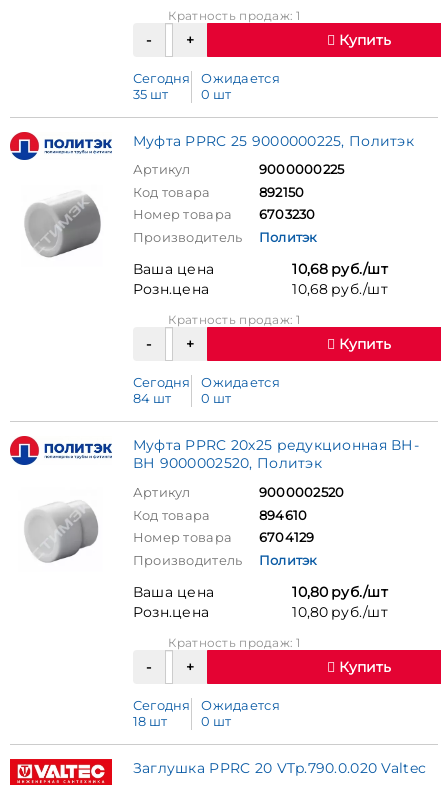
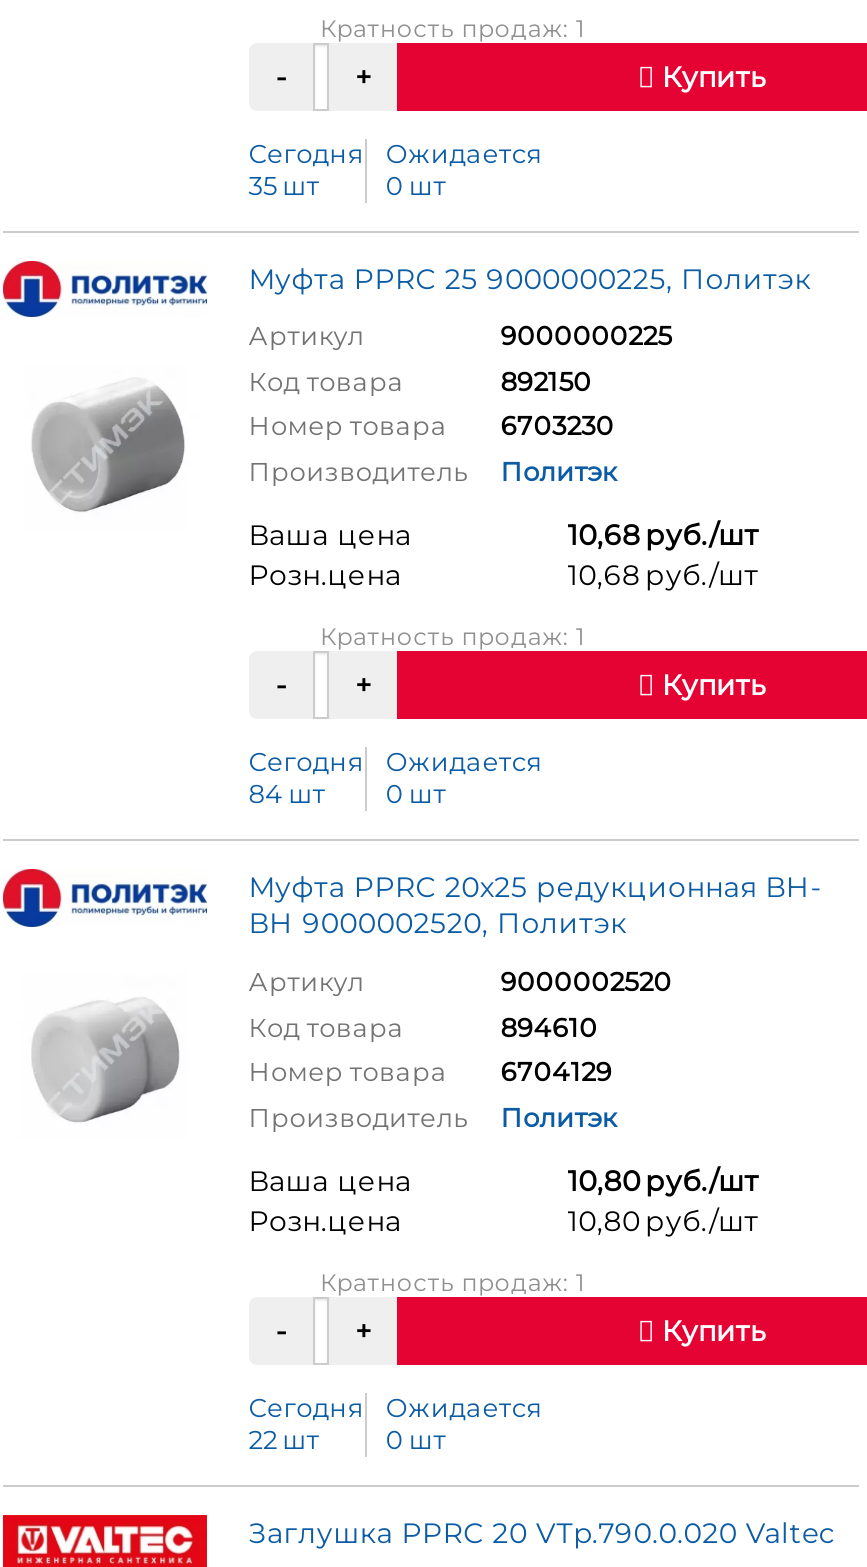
[133,714,167,729] 18 шт -> [249,1426,319,1456] 22 шт

